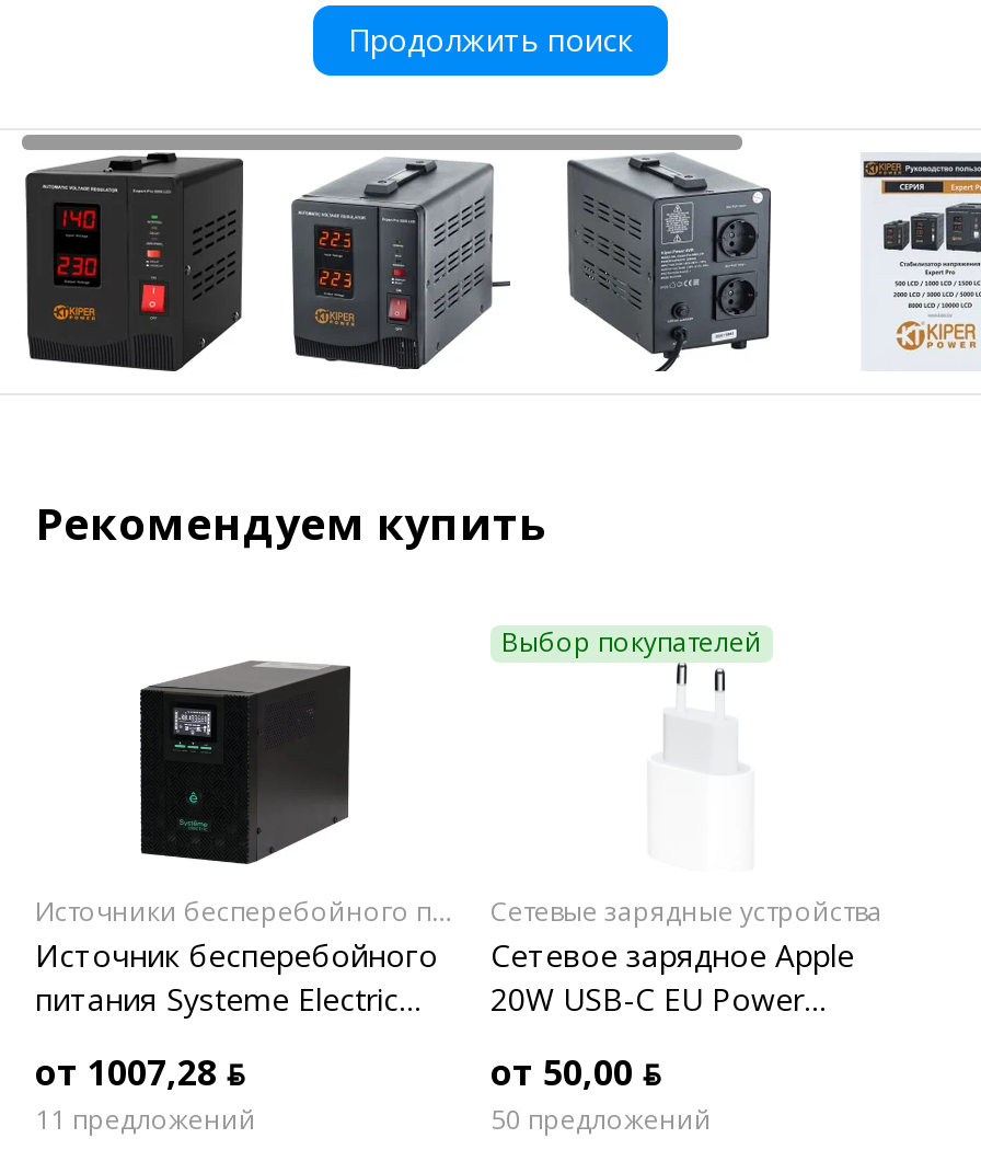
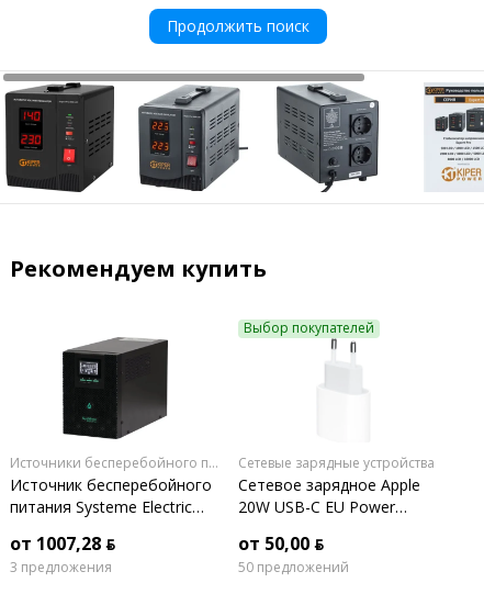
[35,1100,256,1138] 11 предложений -> [10,558,112,576] 3 предложения

